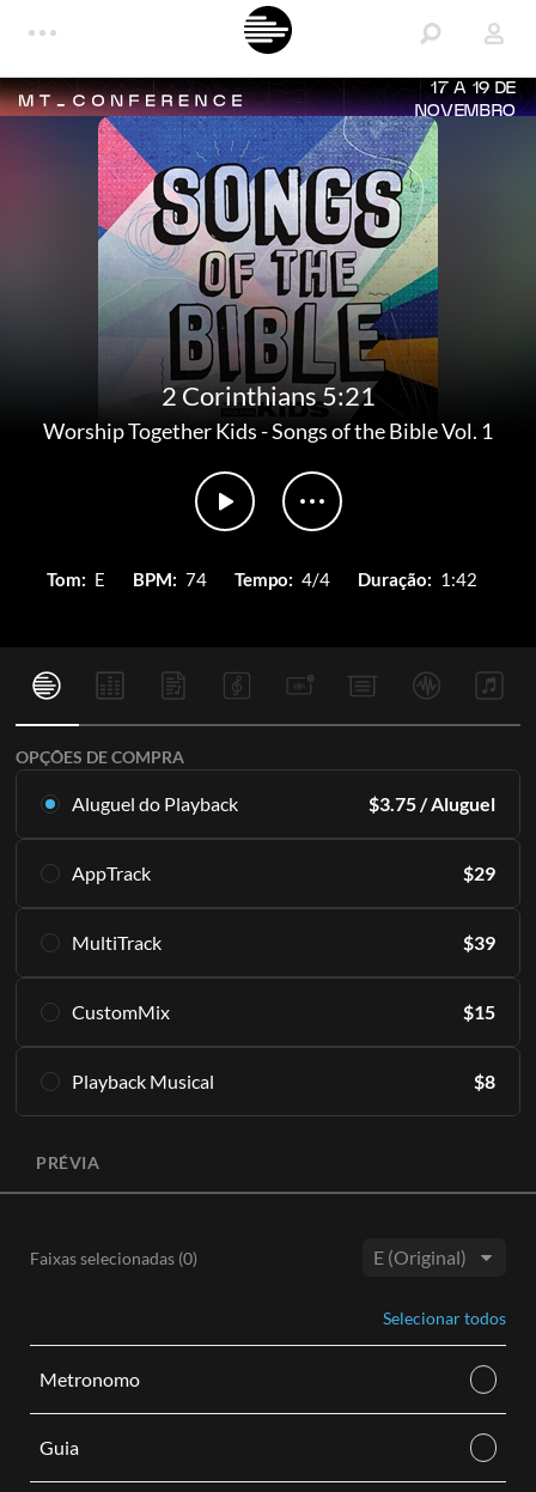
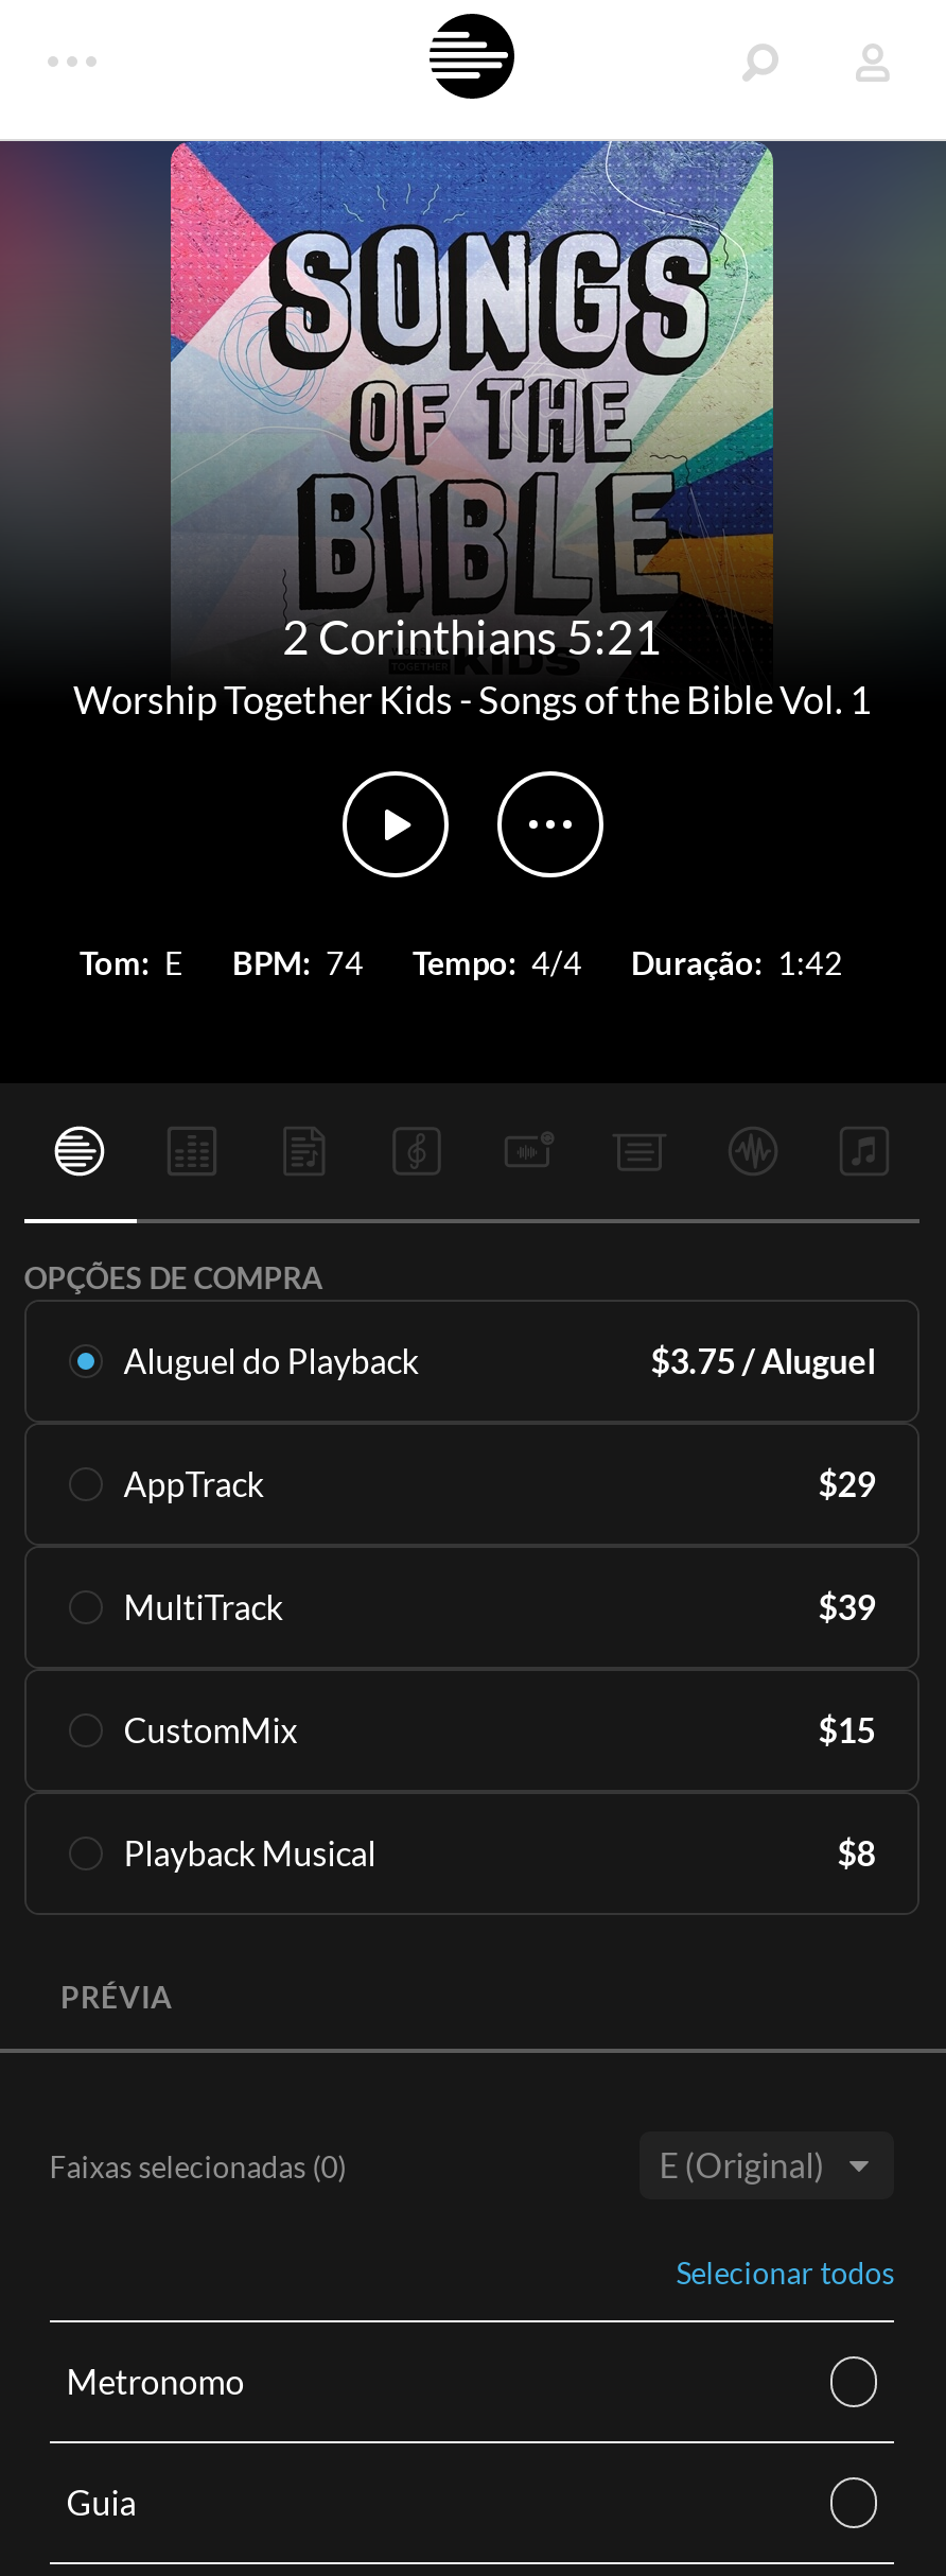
[4,77,517,120] [image] | 17 A 19 DE | NOVEMBRO -> none

